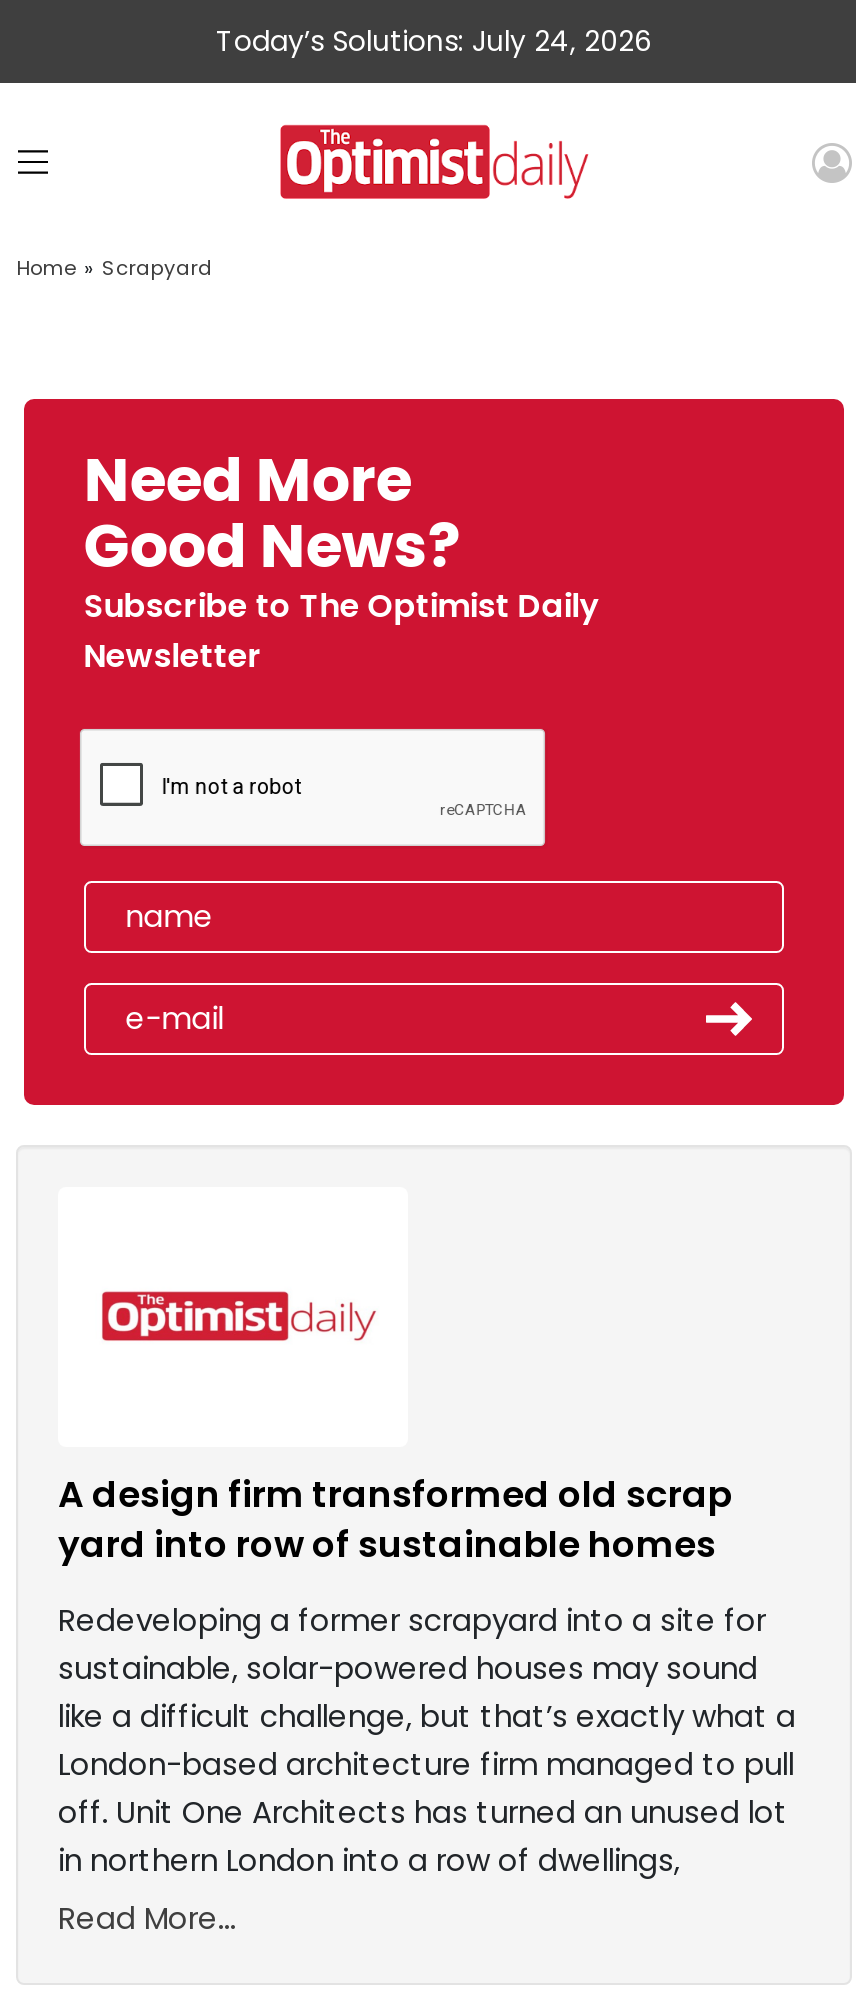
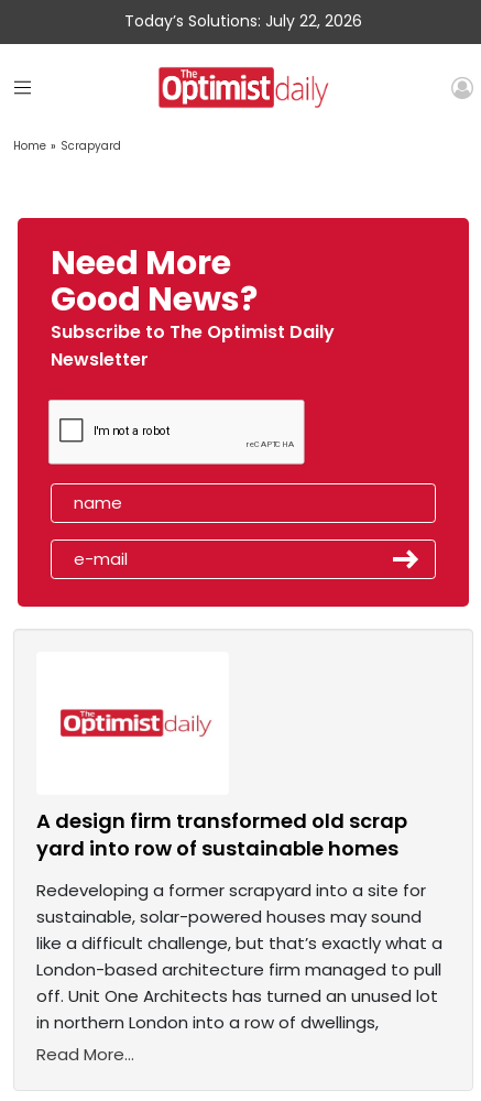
[216,21,652,61] Today’s Solutions: July 24, 2026 -> [124,10,362,32] Today’s Solutions: July 22, 2026

